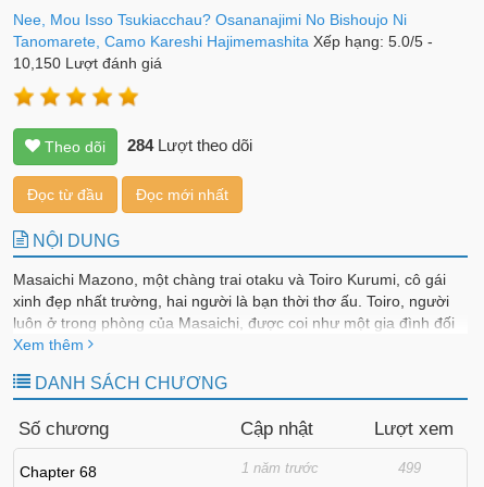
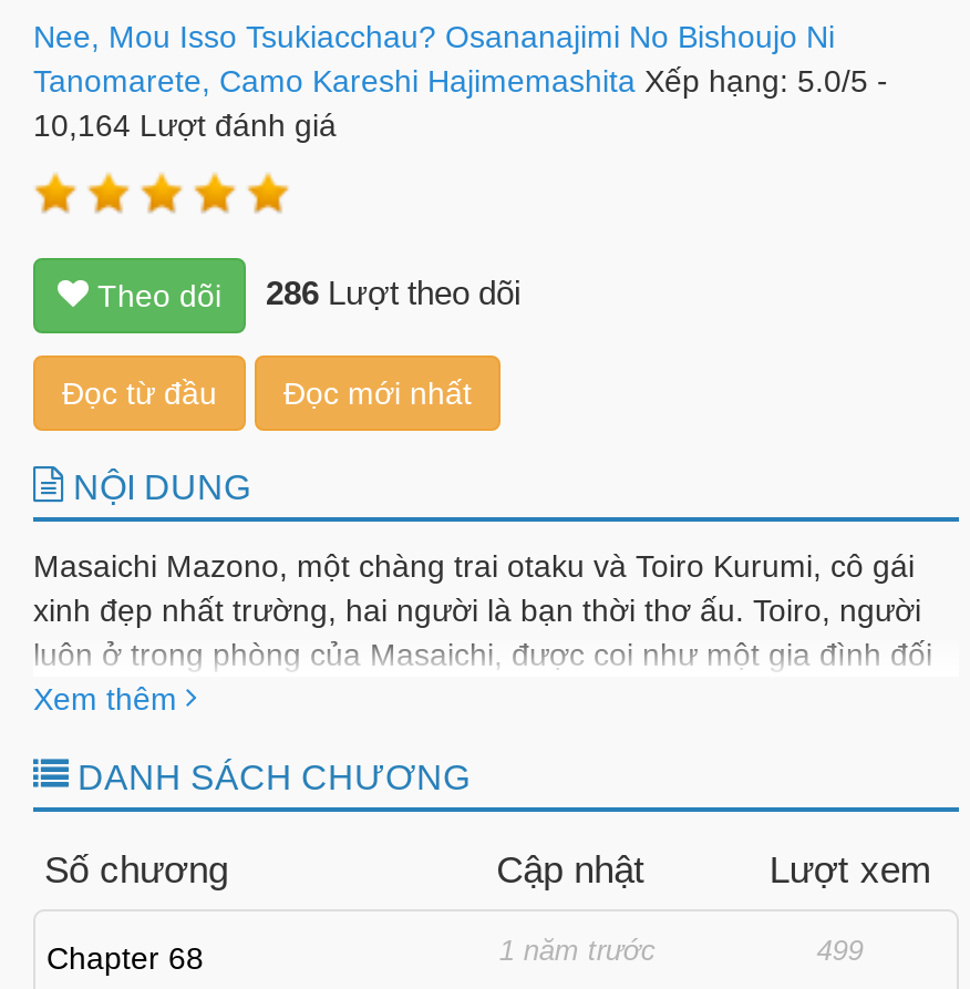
[13,54,162,72] 10,150 Lượt đánh giá -> [33,107,337,143] 10,164 Lượt đánh giá
[45,136,252,155] Theo dõi 284 Lượt theo dõi -> [97,274,520,313] Theo dõi 286 Lượt theo dõi

